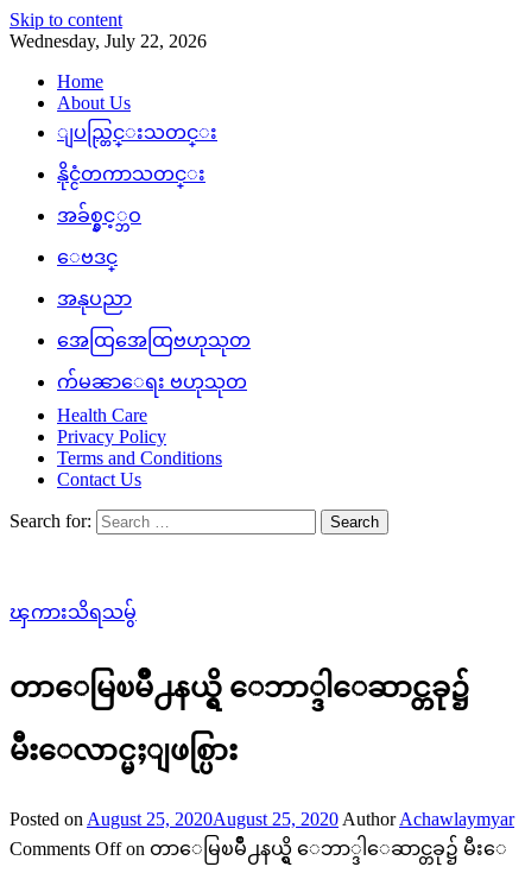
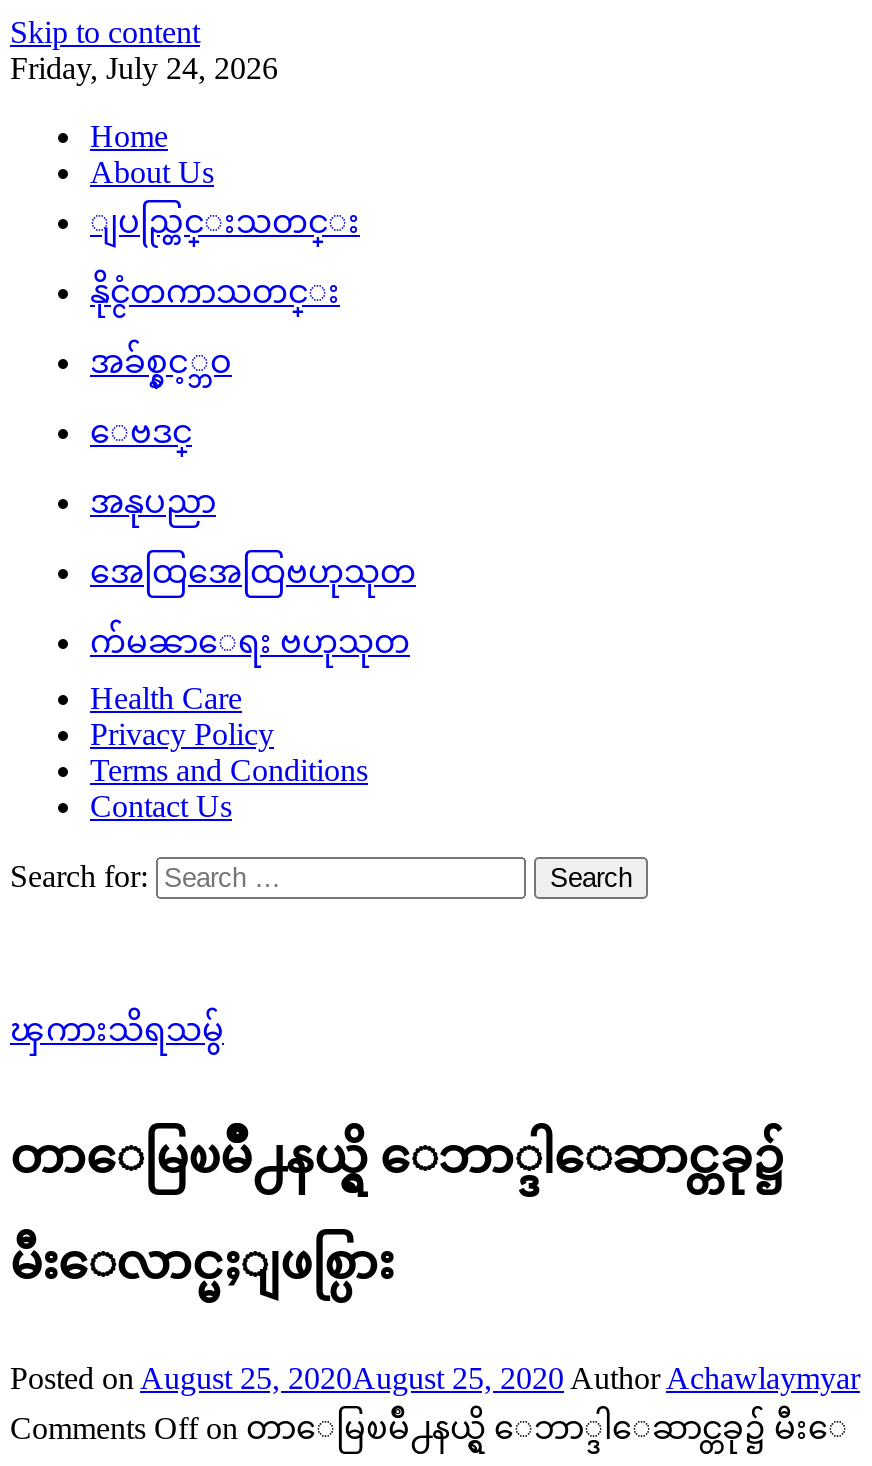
[10,31,207,51] Wednesday, July 22, 2026 -> [10,51,278,85] Friday, July 24, 2026

